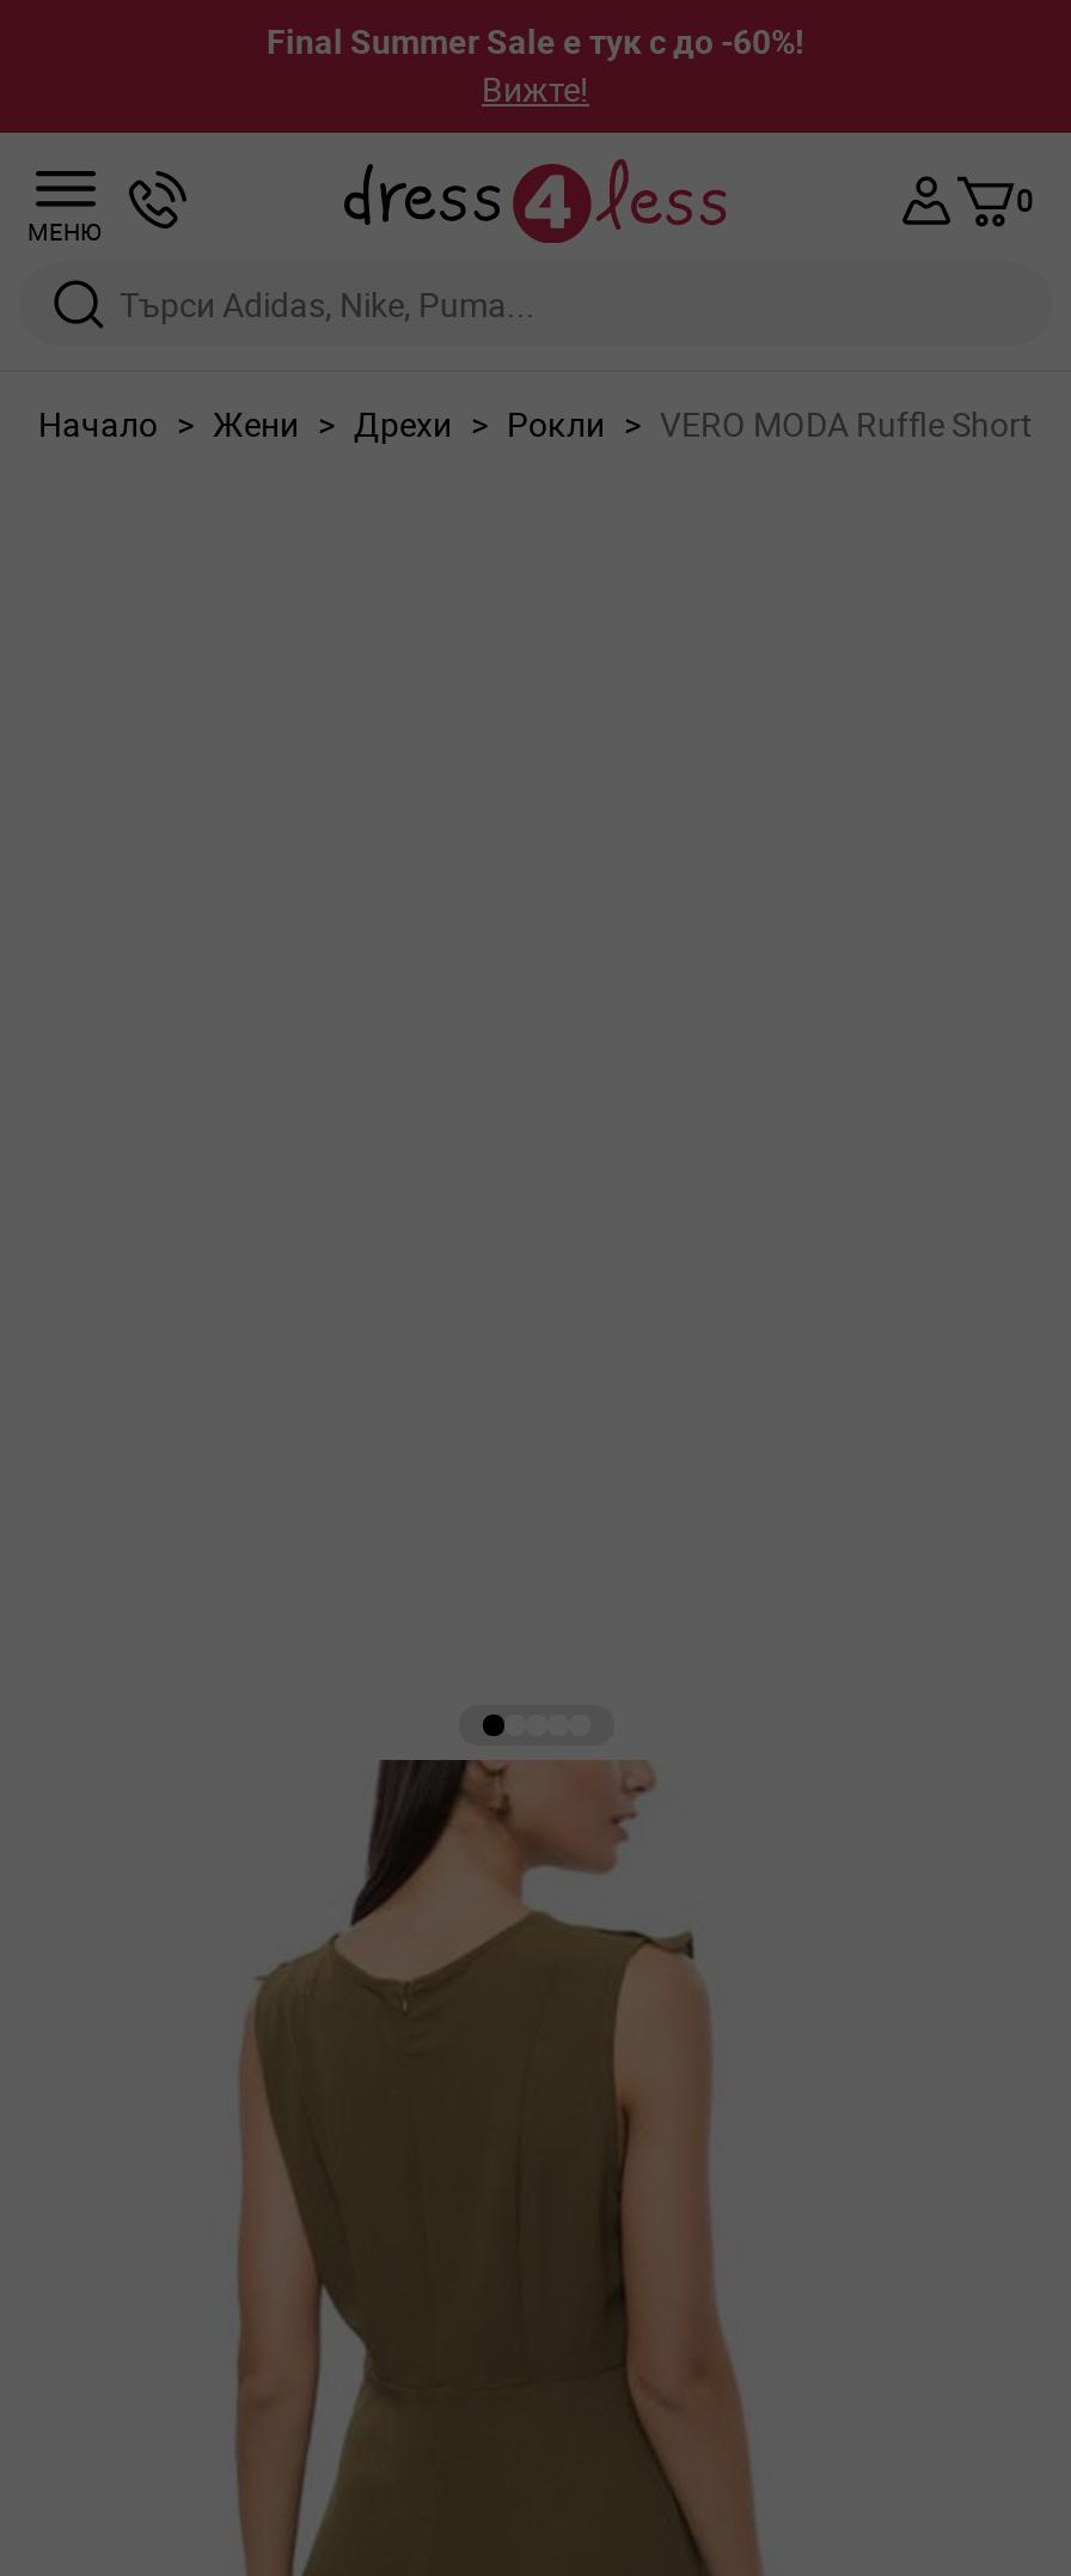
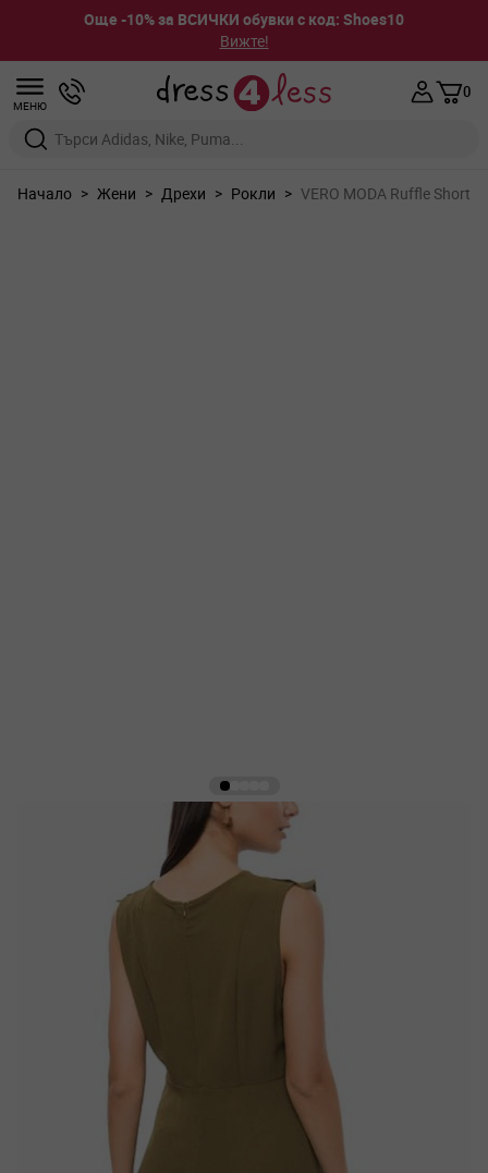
[267,18,804,63] Final Summer Sale е тук с до -60%! -> [84,9,404,29] Още -10% за ВСИЧКИ обувки с код: Shoes10

